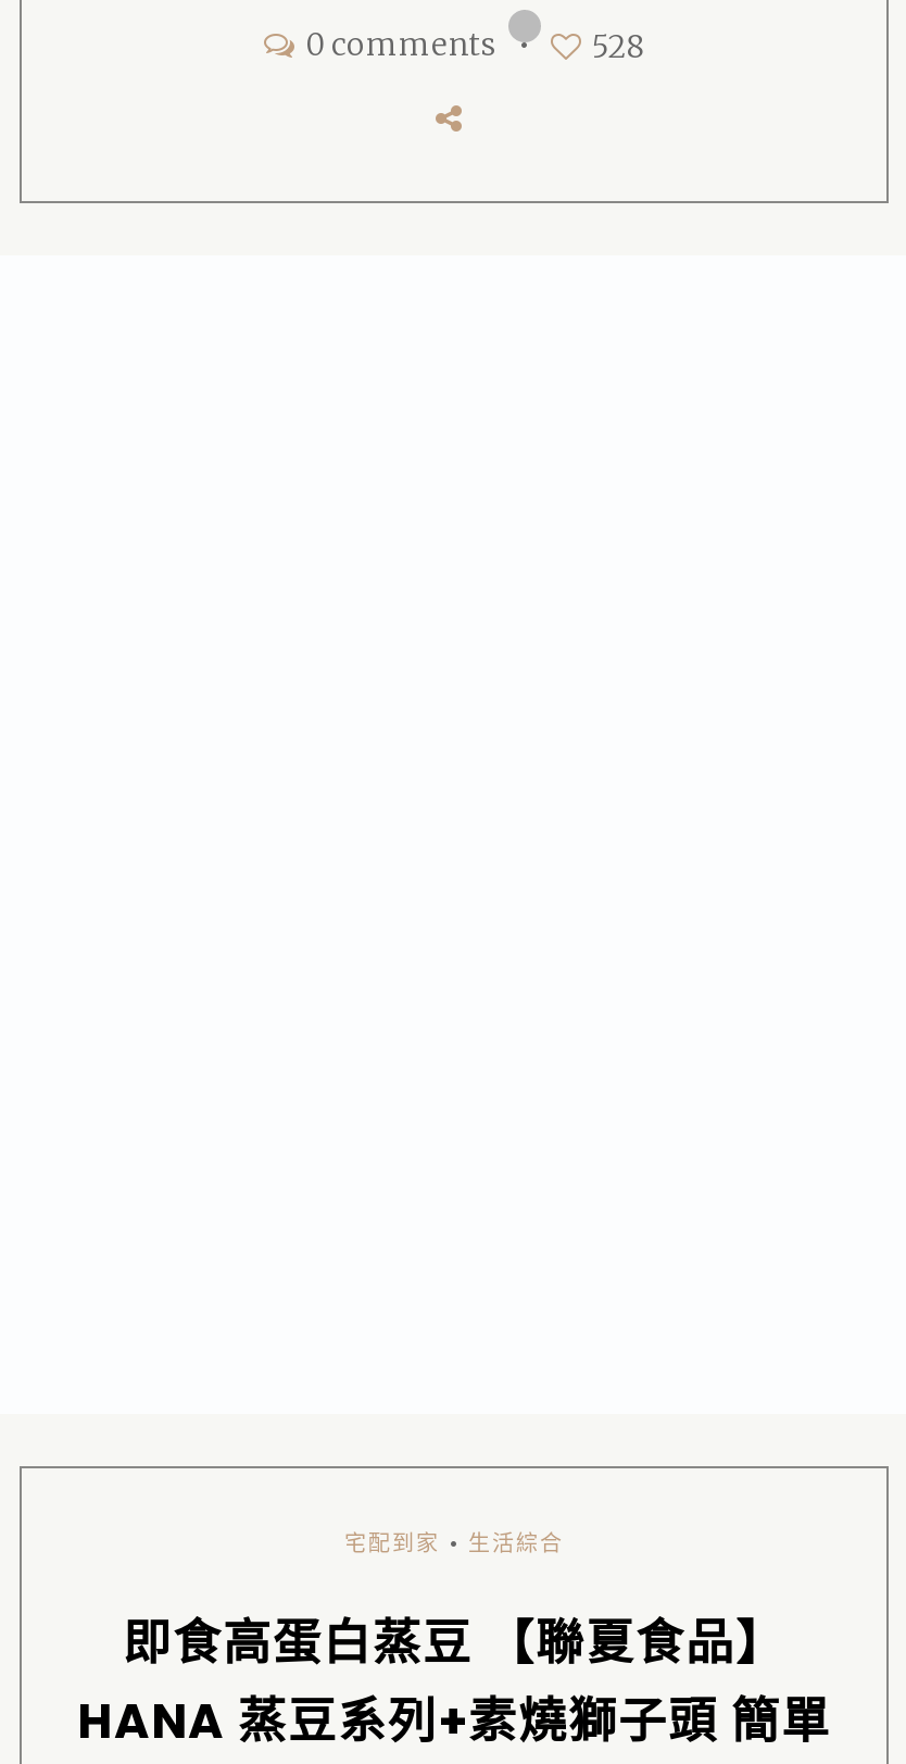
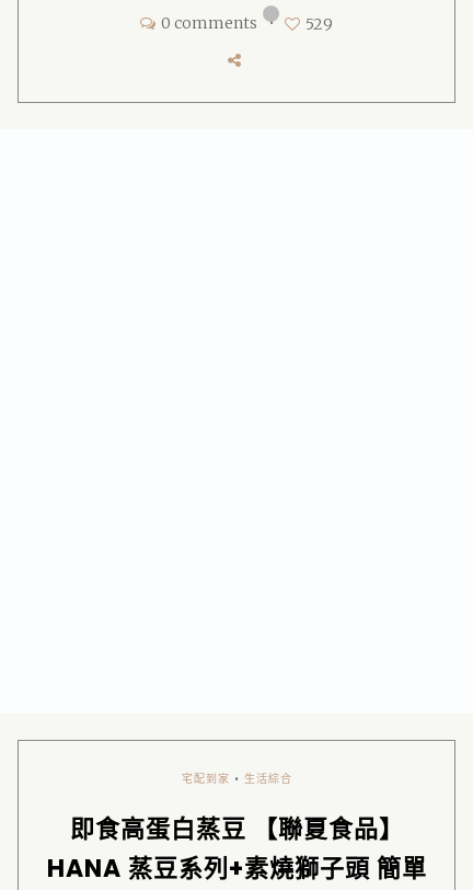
[305,25,644,67] 0 comments • 528 -> [161,13,333,34] 0 comments • 529

